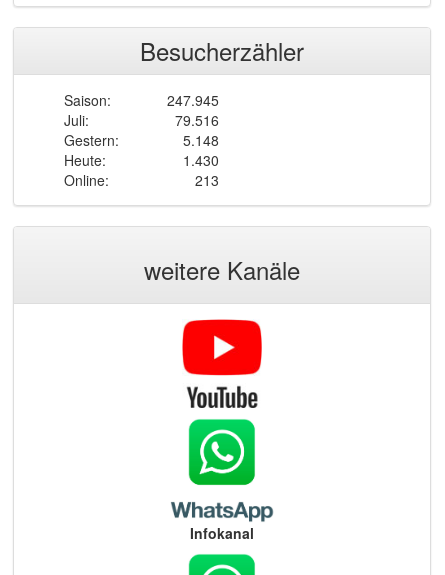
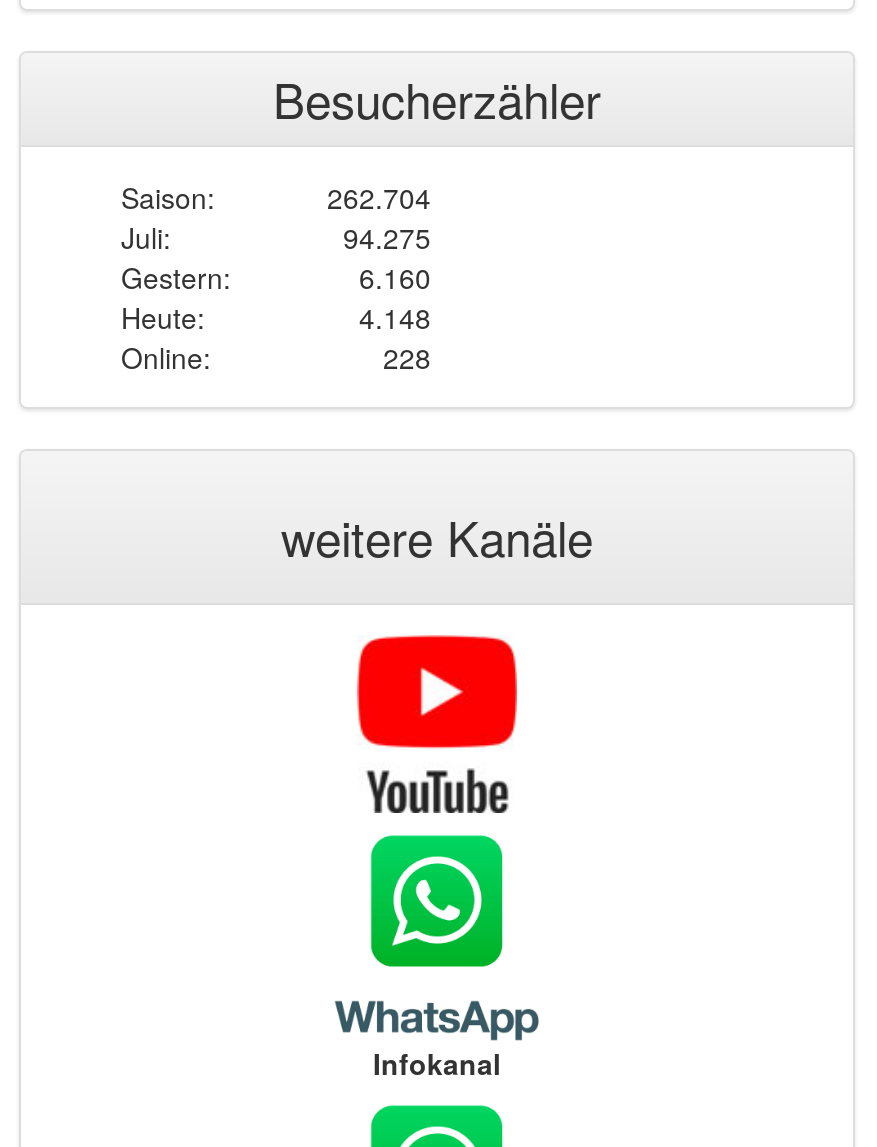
[167,90,219,110] 247.945 -> [327,176,431,216] 262.704
[175,110,219,130] 79.516 -> [343,216,431,256] 94.275
[183,130,219,150] 5.148 -> [359,256,431,296] 6.160
[183,150,219,170] 1.430 -> [359,296,431,336] 4.148
[195,170,219,190] 213 -> [383,336,431,376] 228

